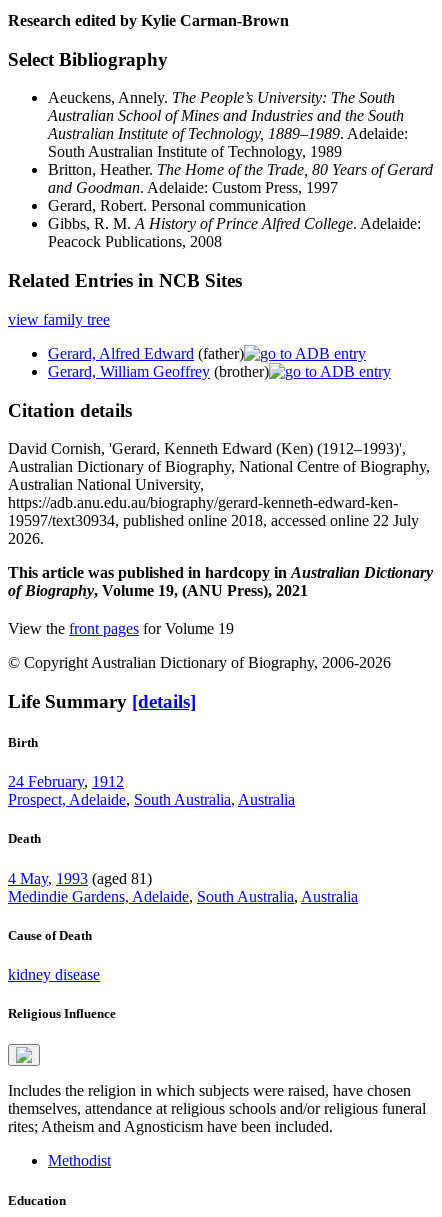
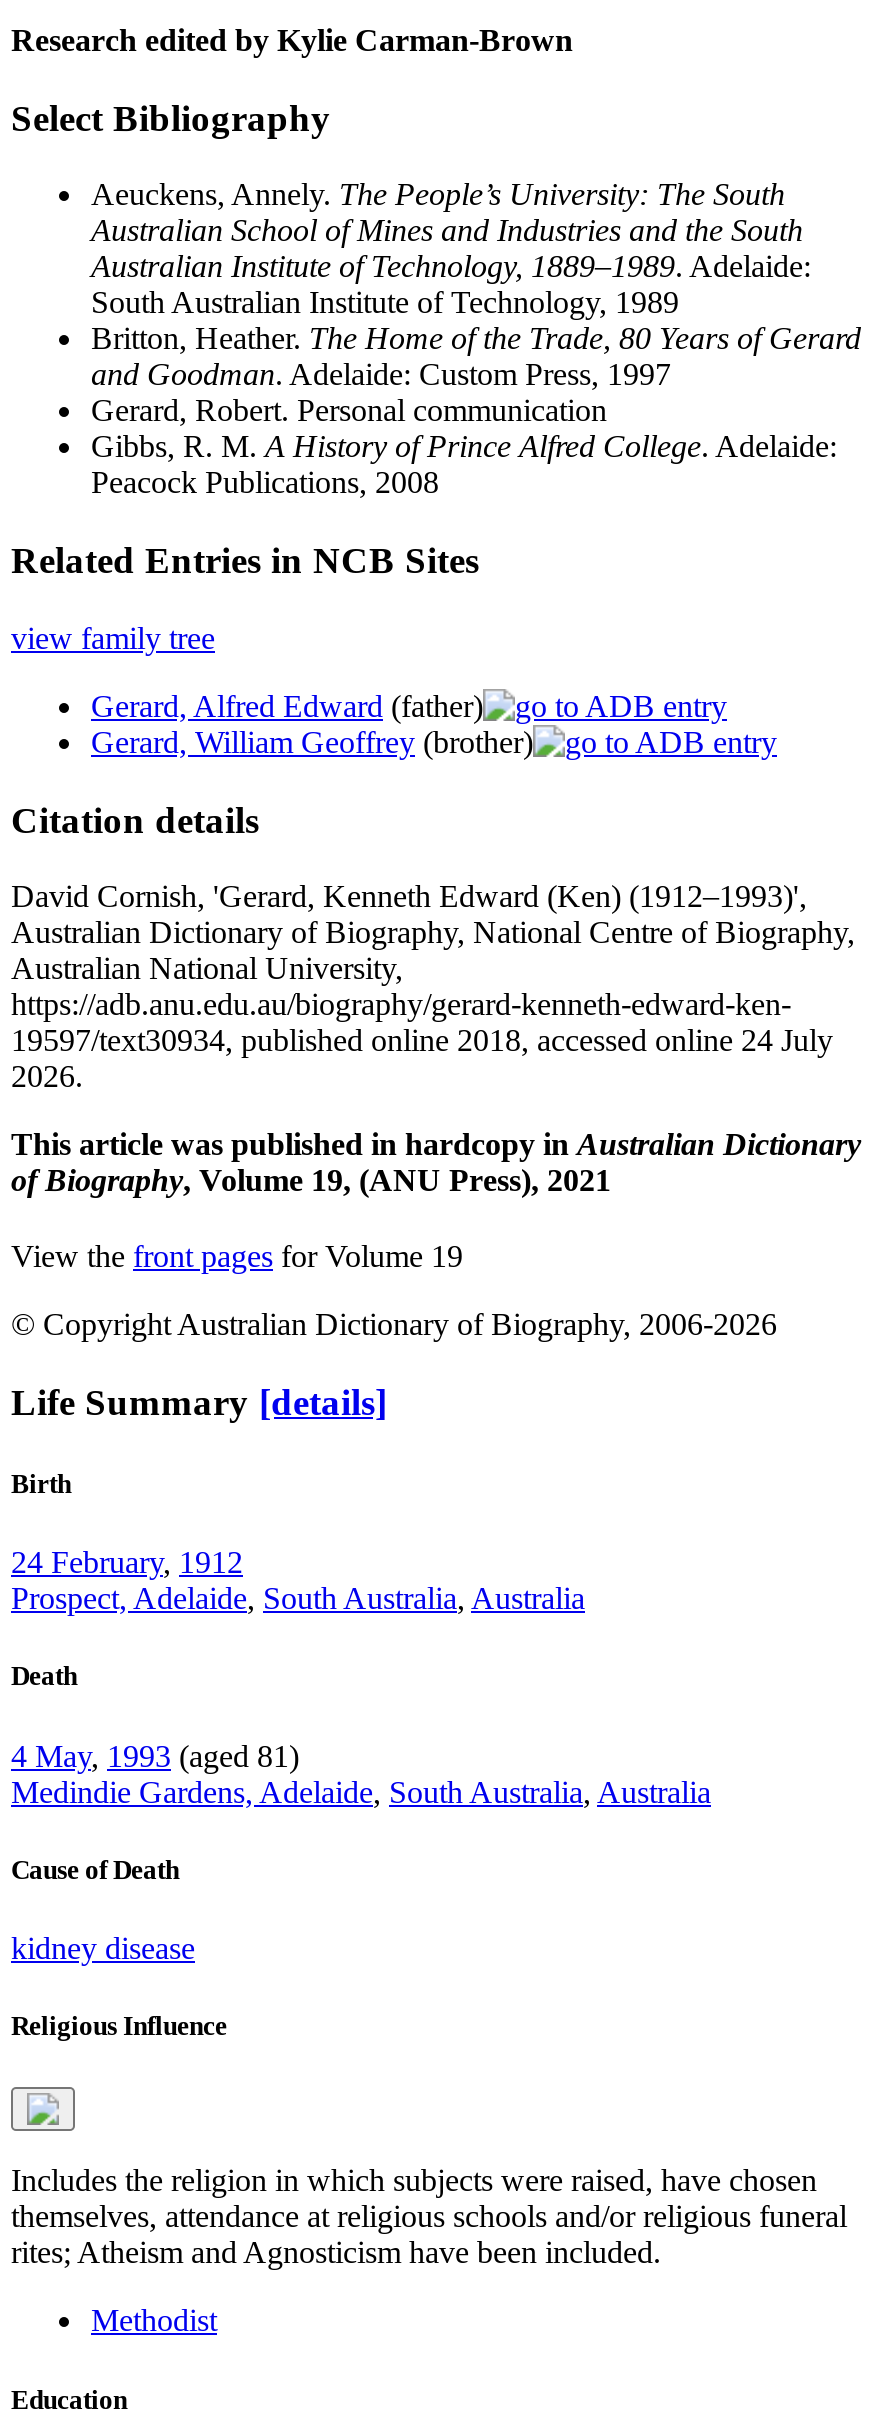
[8,512,419,529] 19597/text30934, published online 2018, accessed online 22 July -> [11,1023,833,1057] 19597/text30934, published online 2018, accessed online 24 July

